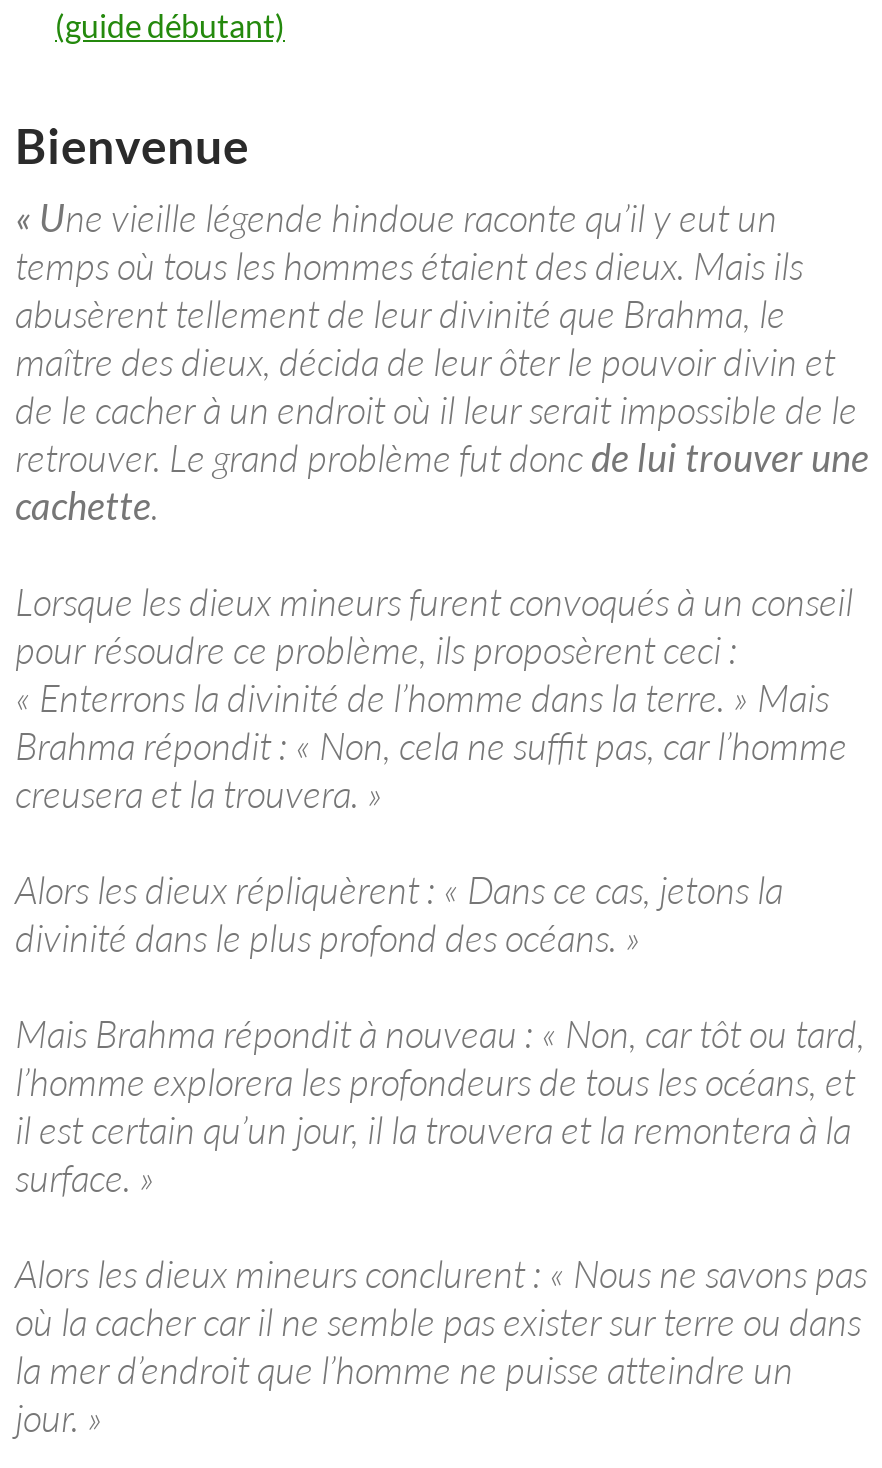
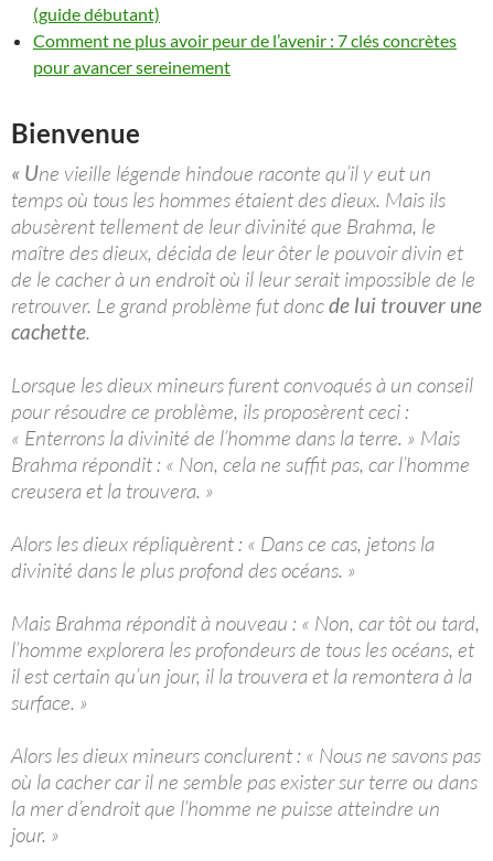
none -> [33,30,457,77] Comment ne plus avoir peur de l’avenir : 7 clés concrètes | pour avancer sereinement

